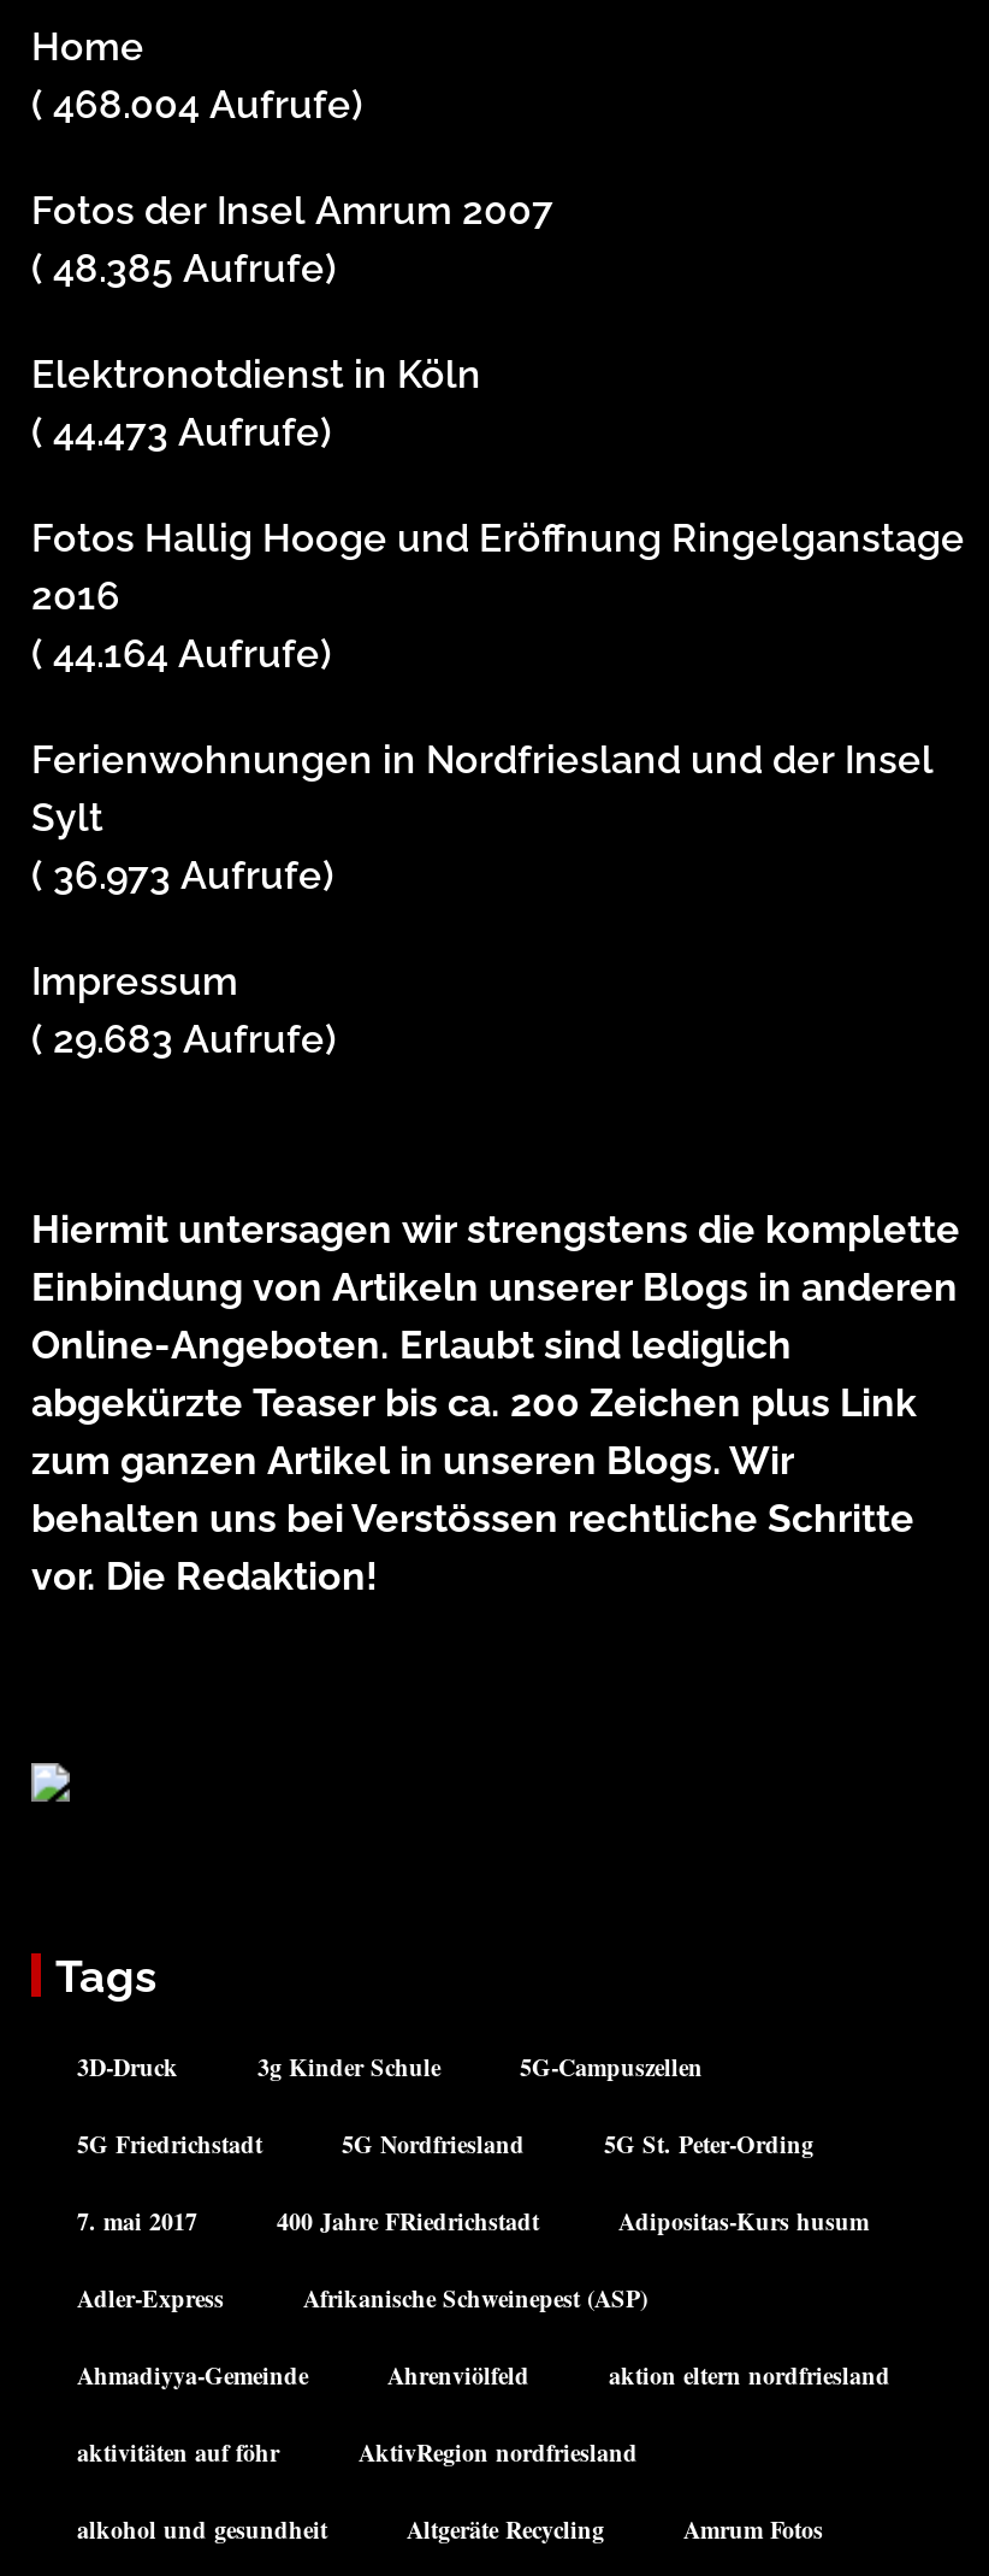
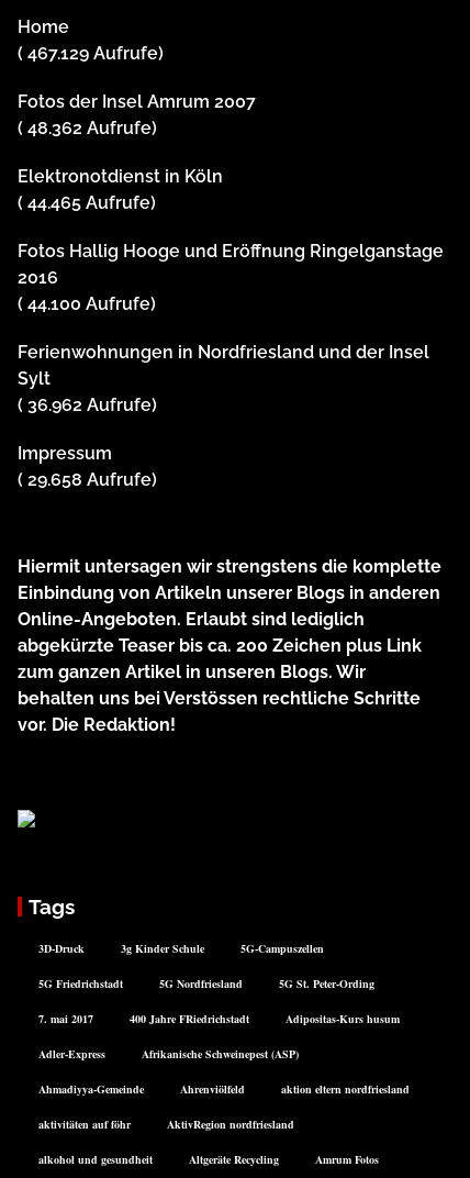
[31,82,363,127] ( 468.004 Aufrufe) -> [18,43,164,64] ( 467.129 Aufrufe)
[31,245,337,291] ( 48.385 Aufrufe) -> [18,118,157,139] ( 48.362 Aufrufe)
[31,409,332,455] ( 44.473 Aufrufe) -> [18,193,156,214] ( 44.465 Aufrufe)
[31,631,332,677] ( 44.164 Aufrufe) -> [18,294,156,315] ( 44.100 Aufrufe)
[31,852,334,898] ( 36.973 Aufrufe) -> [18,395,157,416] ( 36.962 Aufrufe)
[31,1016,337,1062] ( 29.683 Aufrufe) -> [18,470,157,491] ( 29.658 Aufrufe)

